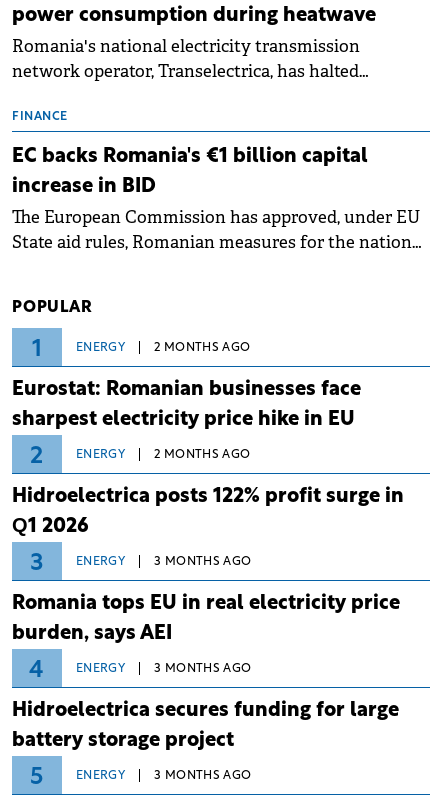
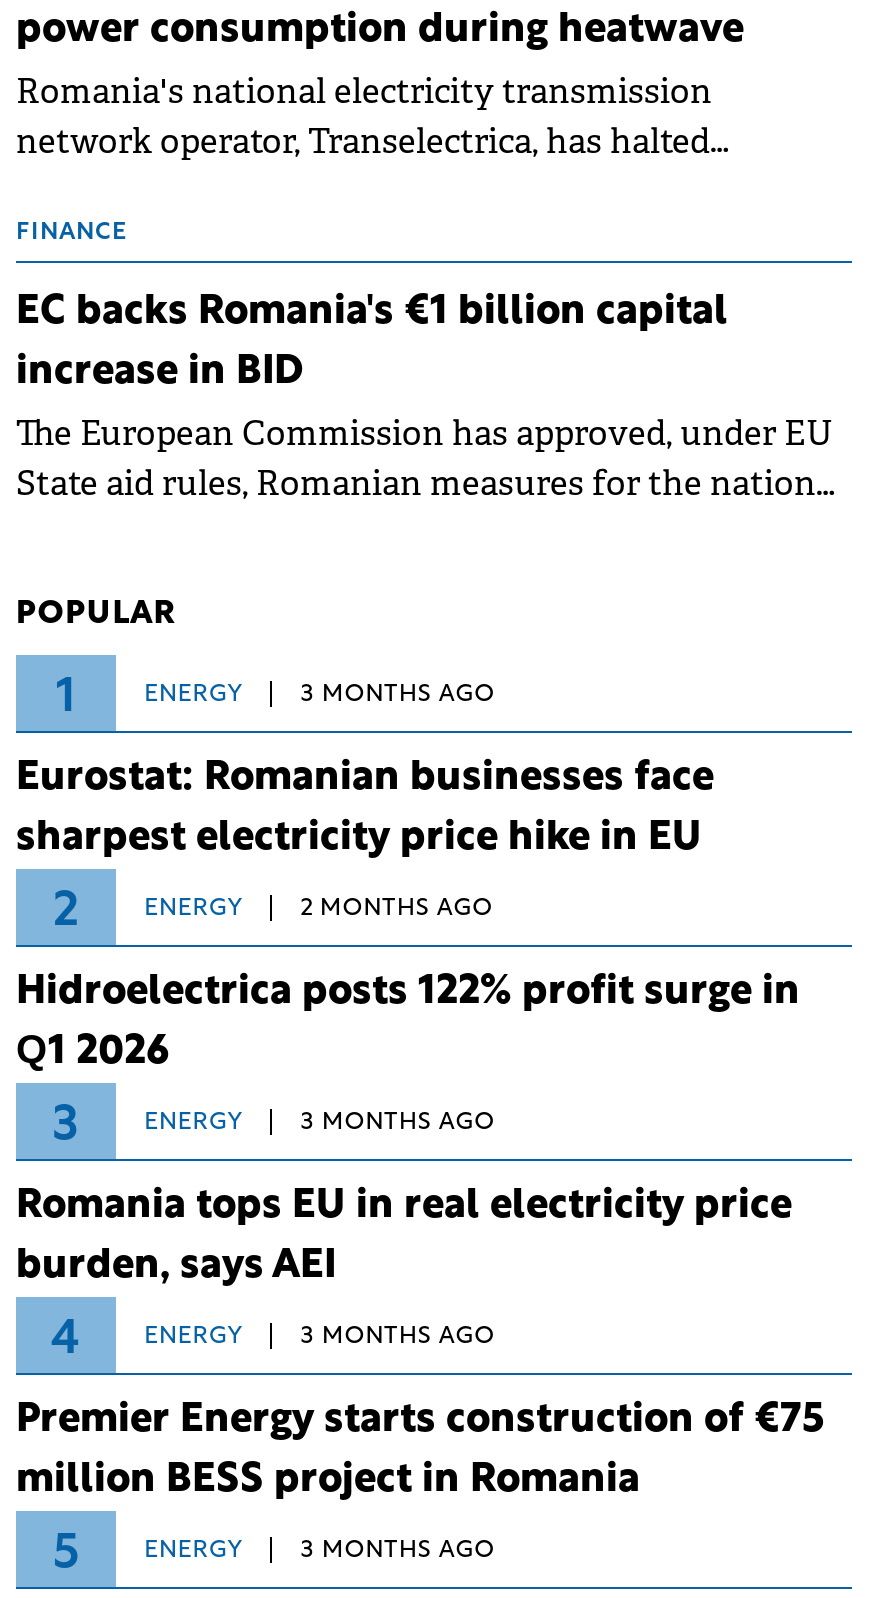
[154,341,250,353] 2 MONTHS AGO -> [300,682,495,706] 3 MONTHS AGO
[12,701,399,721] Hidroelectrica secures funding for large -> [16,1401,824,1441] Premier Energy starts construction of €75
[12,731,234,751] battery storage project -> [16,1461,640,1501] million BESS project in Romania

